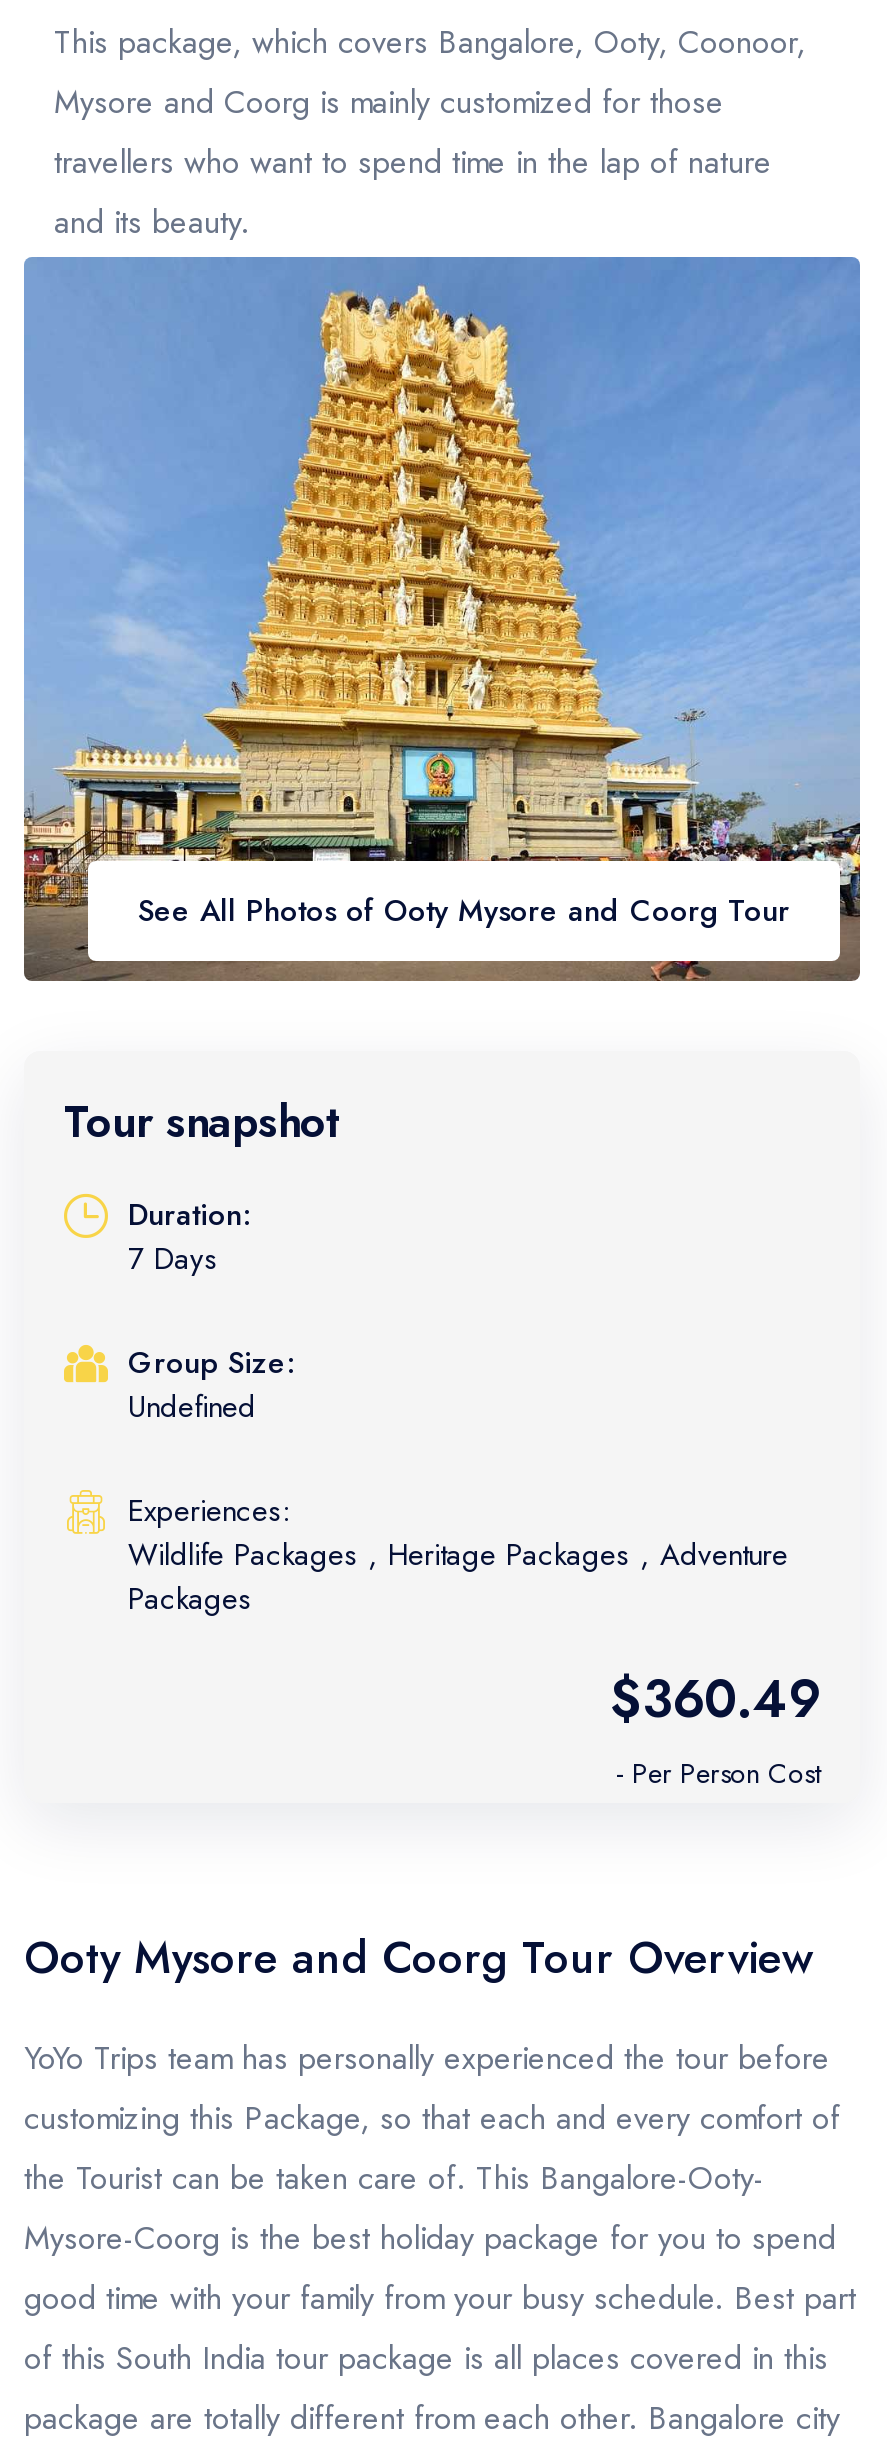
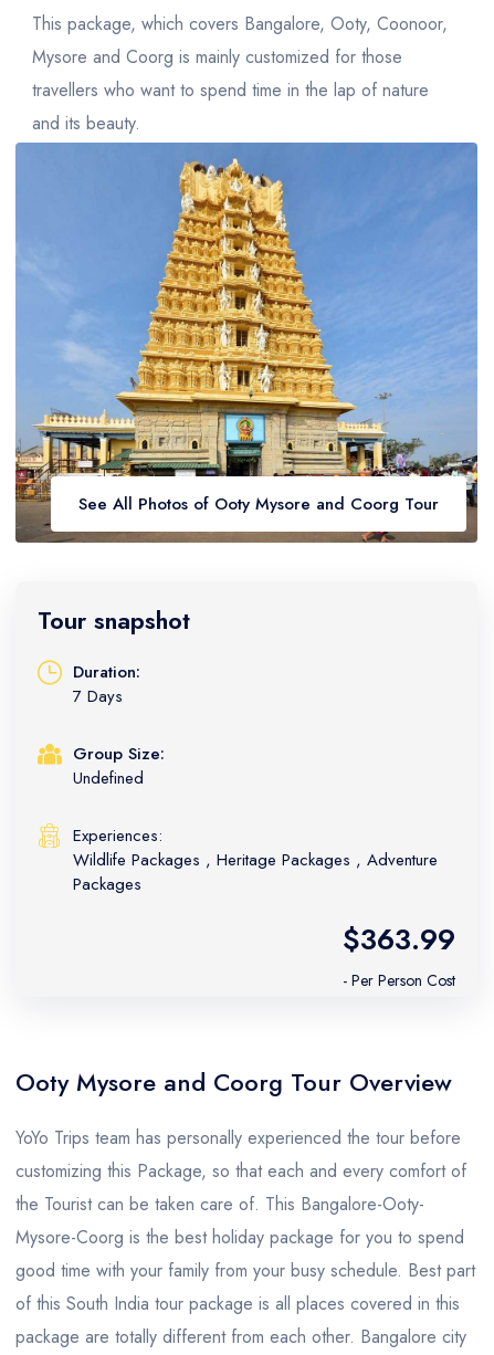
[610,1662,820,1738] $360.49 -> [343,919,455,961] $363.99

